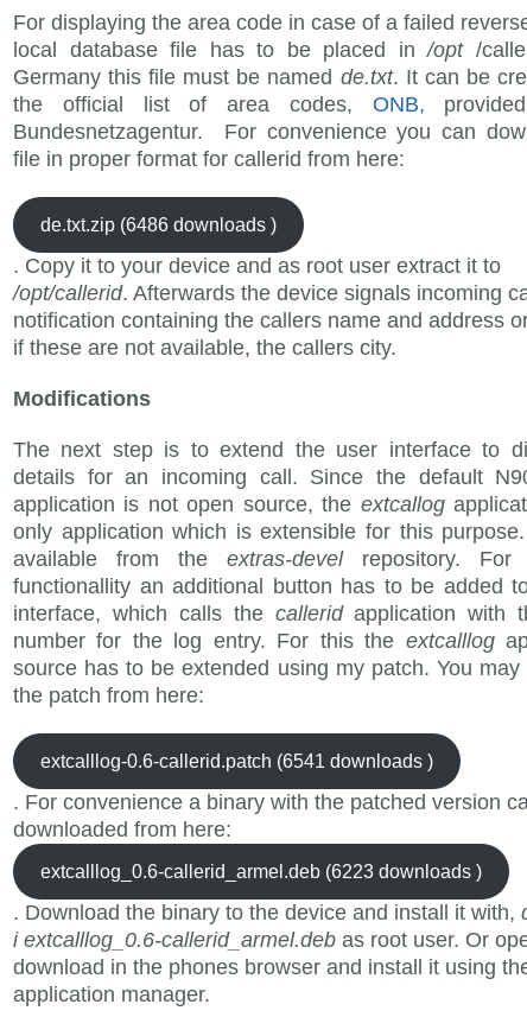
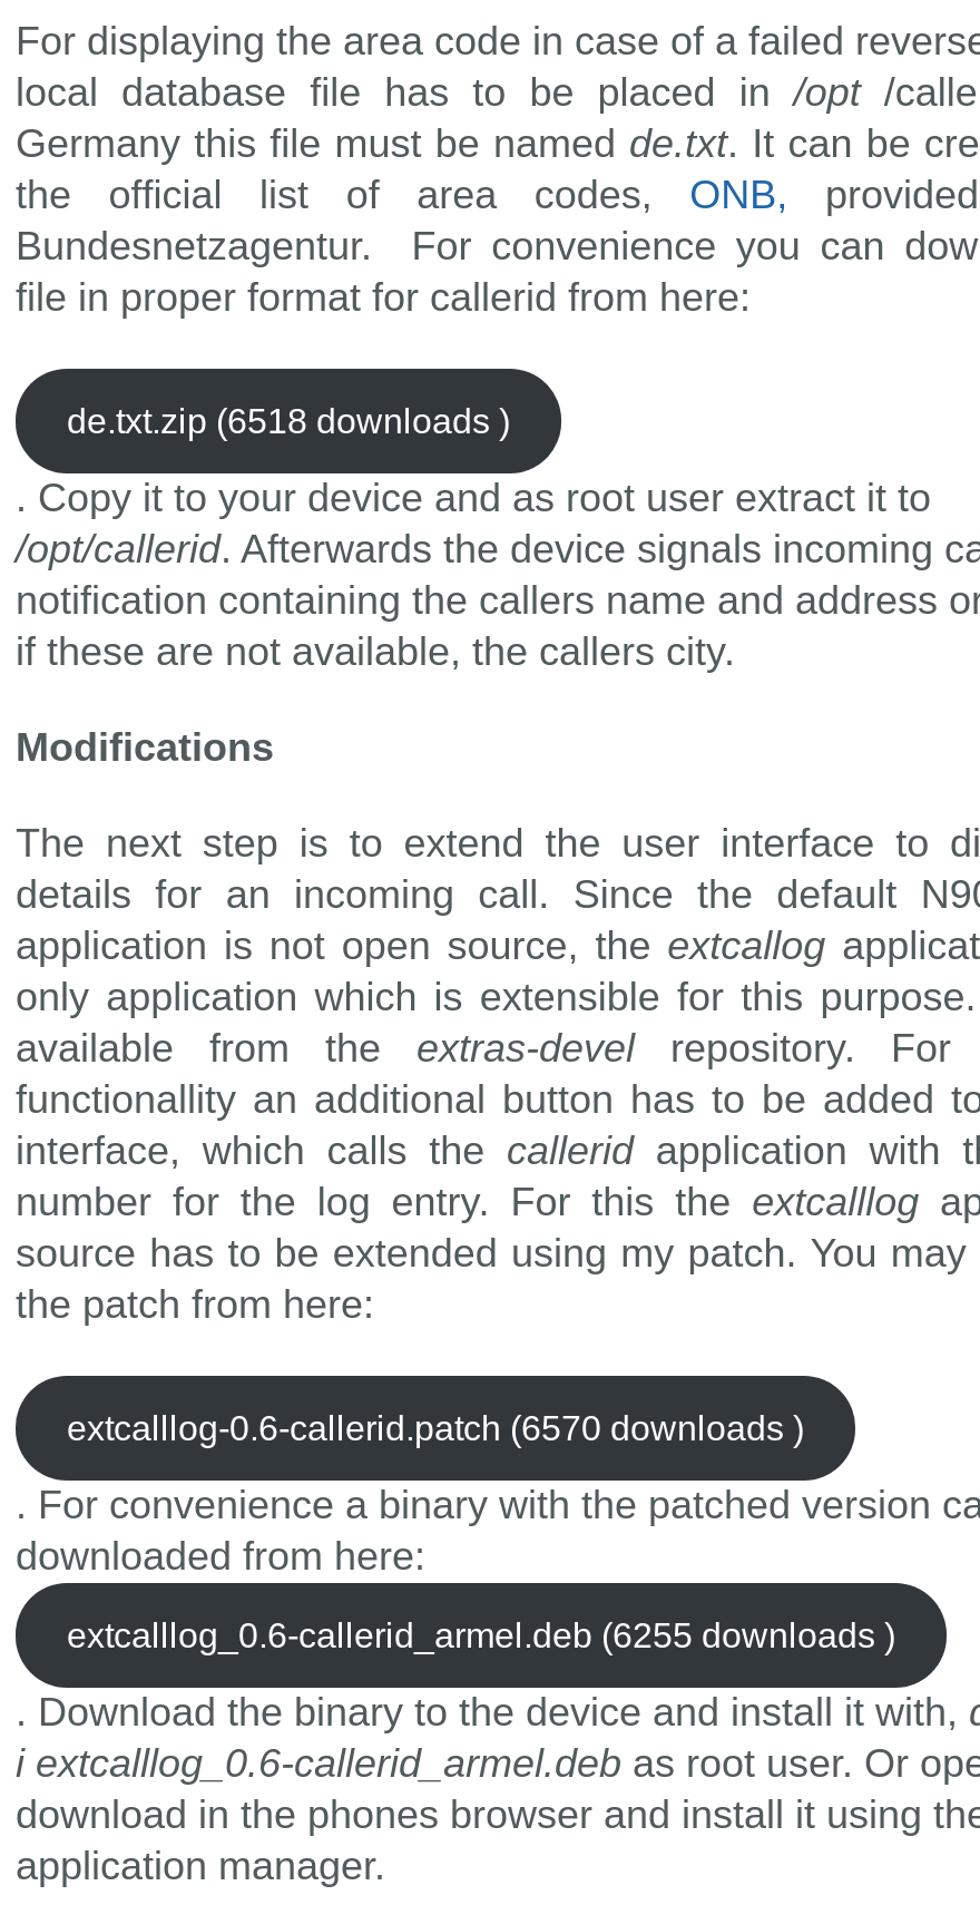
[40,214,277,234] de.txt.zip (6486 downloads ) -> [67,401,510,439] de.txt.zip (6518 downloads )
[40,751,433,771] extcalllog-0.6-callerid.patch (6541 downloads ) -> [67,1408,804,1446] extcalllog-0.6-callerid.patch (6570 downloads )
[40,861,482,881] extcalllog_0.6-callerid_armel.deb (6223 downloads ) -> [67,1615,895,1653] extcalllog_0.6-callerid_armel.deb (6255 downloads )

